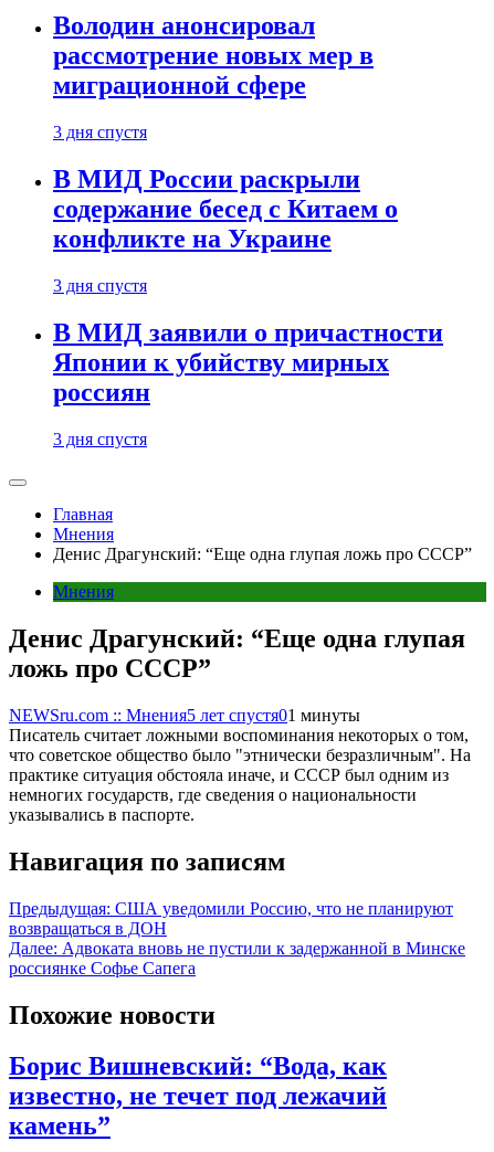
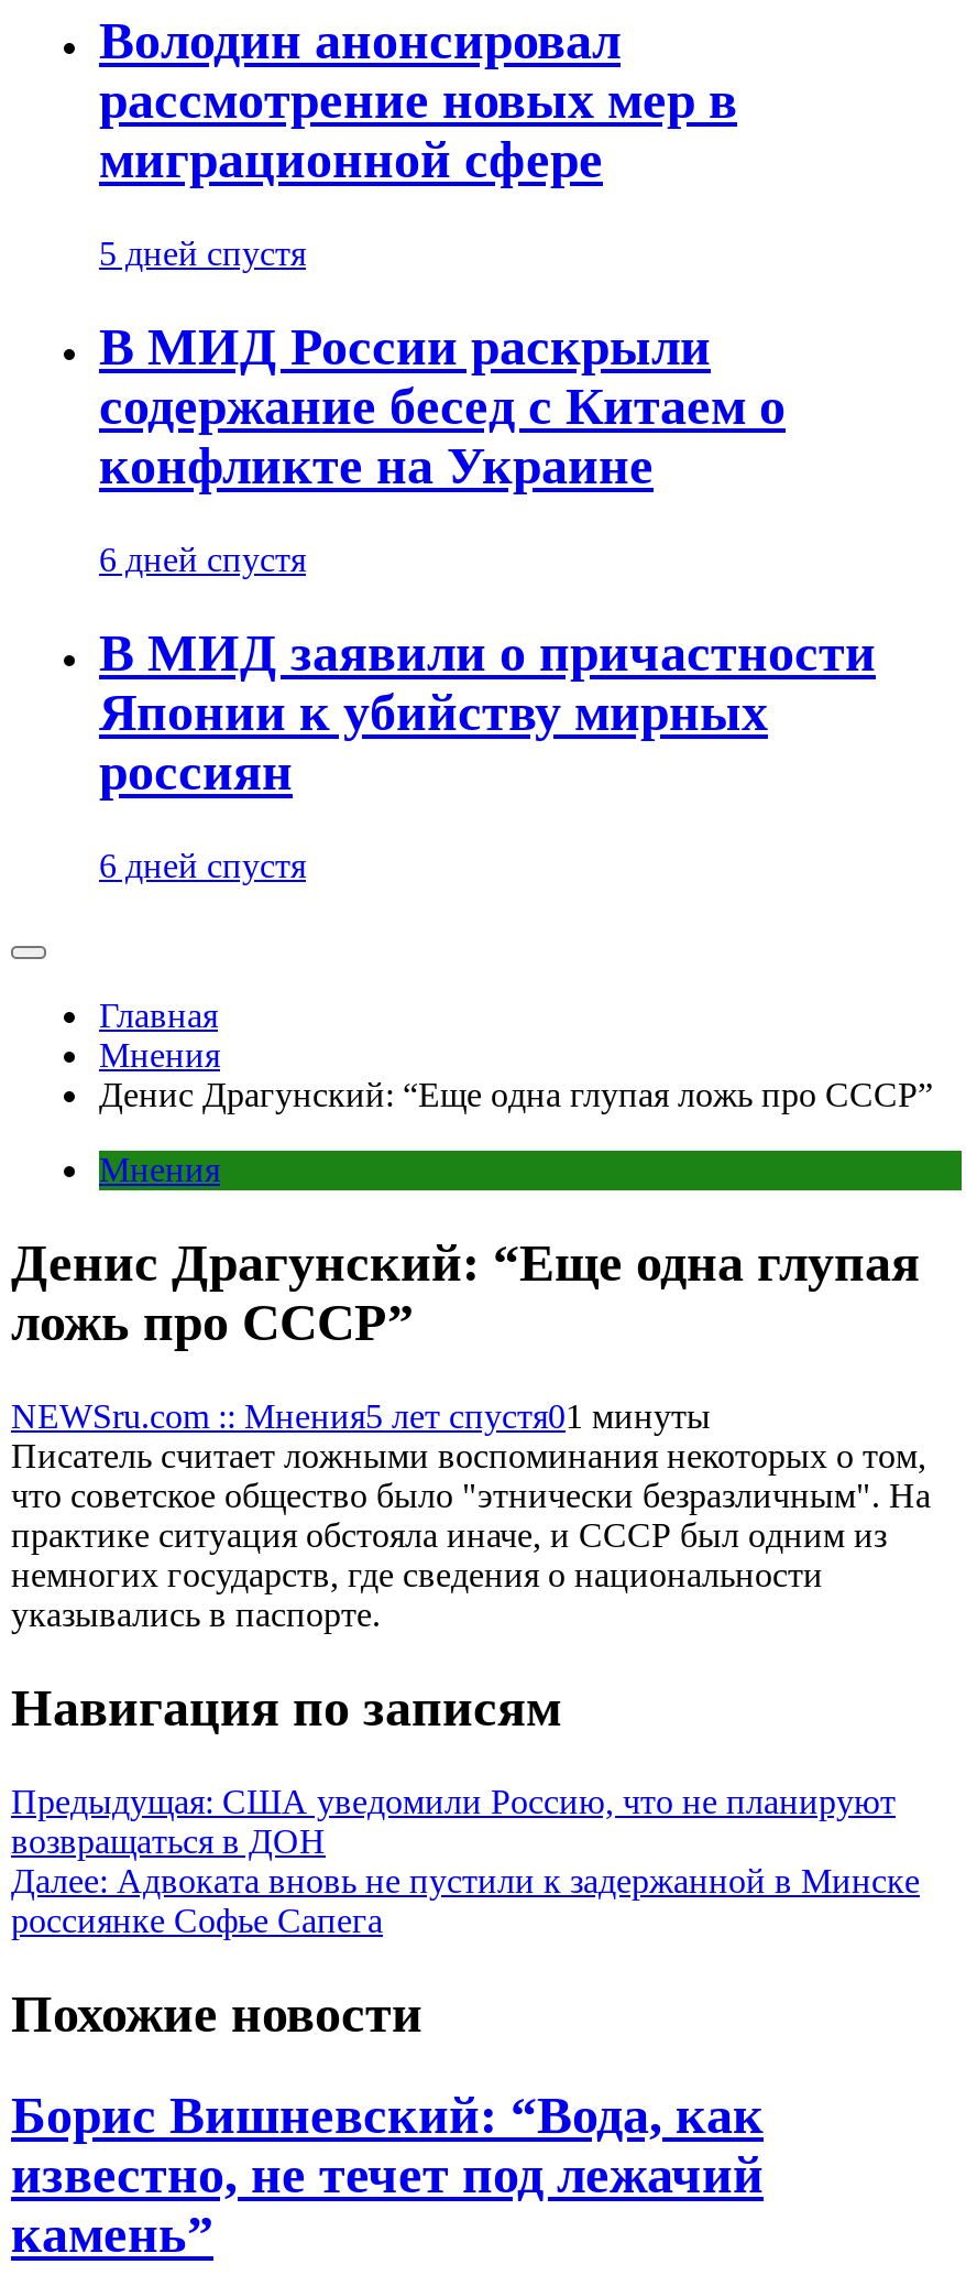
[53,123,147,142] 3 дня спустя -> [99,235,306,273] 5 дней спустя
[53,276,147,295] 3 дня спустя -> [99,541,306,579] 6 дней спустя
[53,430,147,448] 3 дня спустя -> [99,847,306,884] 6 дней спустя

